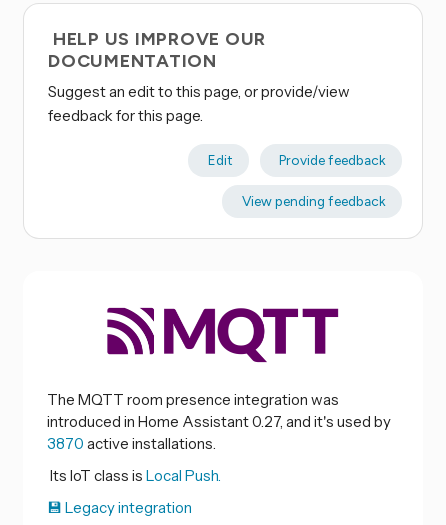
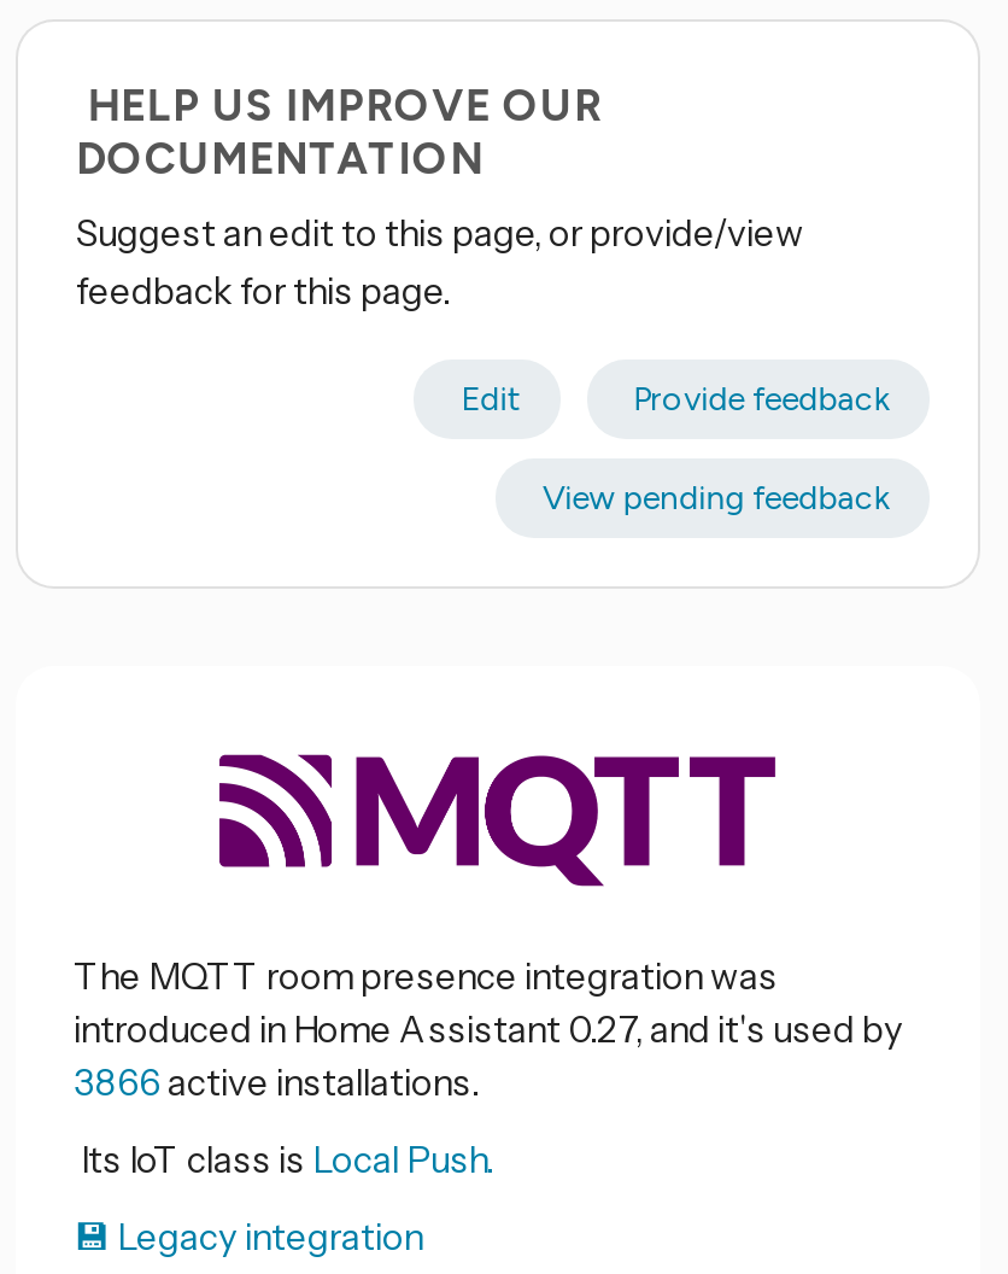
[47,434,216,453] 3870 active installations. -> [74,1058,479,1104] 3866 active installations.

